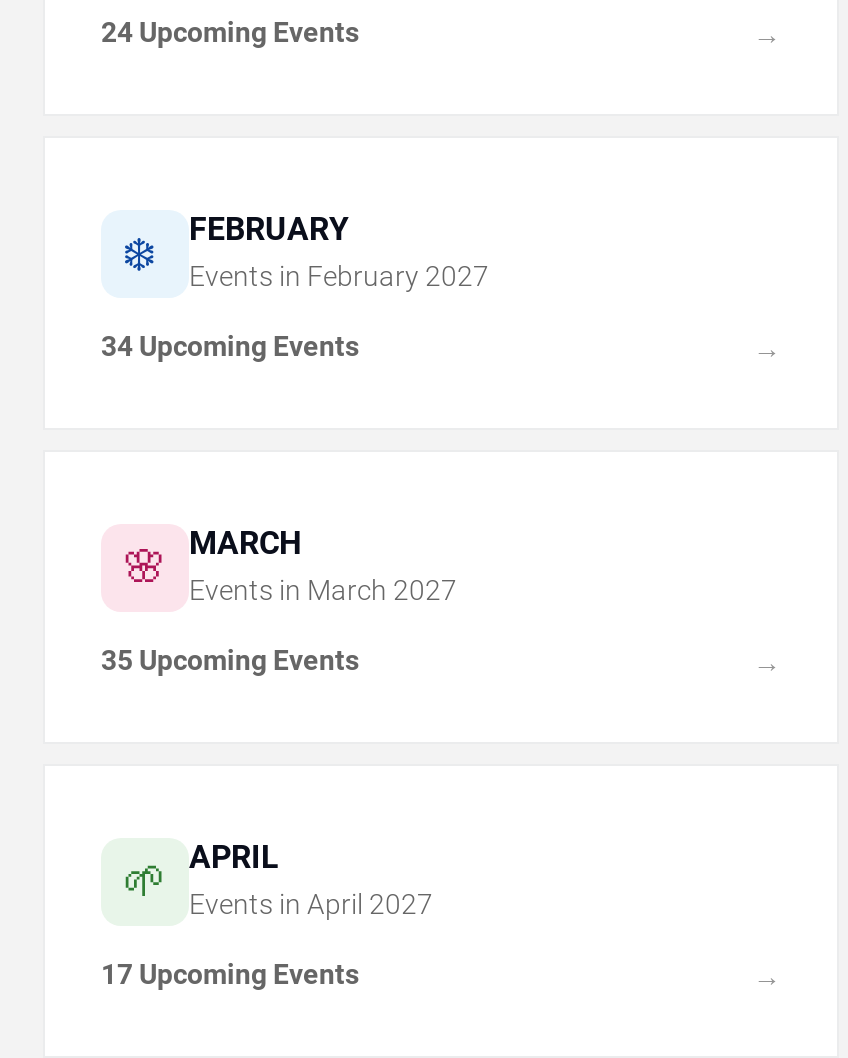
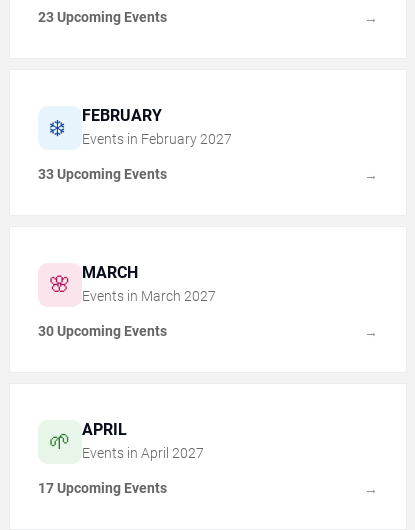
[101,17,359,49] 24 Upcoming Events -> [38,9,167,25] 23 Upcoming Events
[101,331,359,363] 34 Upcoming Events -> [38,166,167,182] 33 Upcoming Events
[101,645,359,677] 35 Upcoming Events -> [38,323,167,339] 30 Upcoming Events

